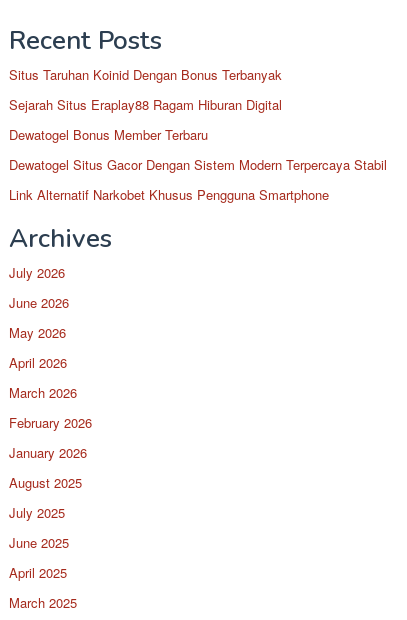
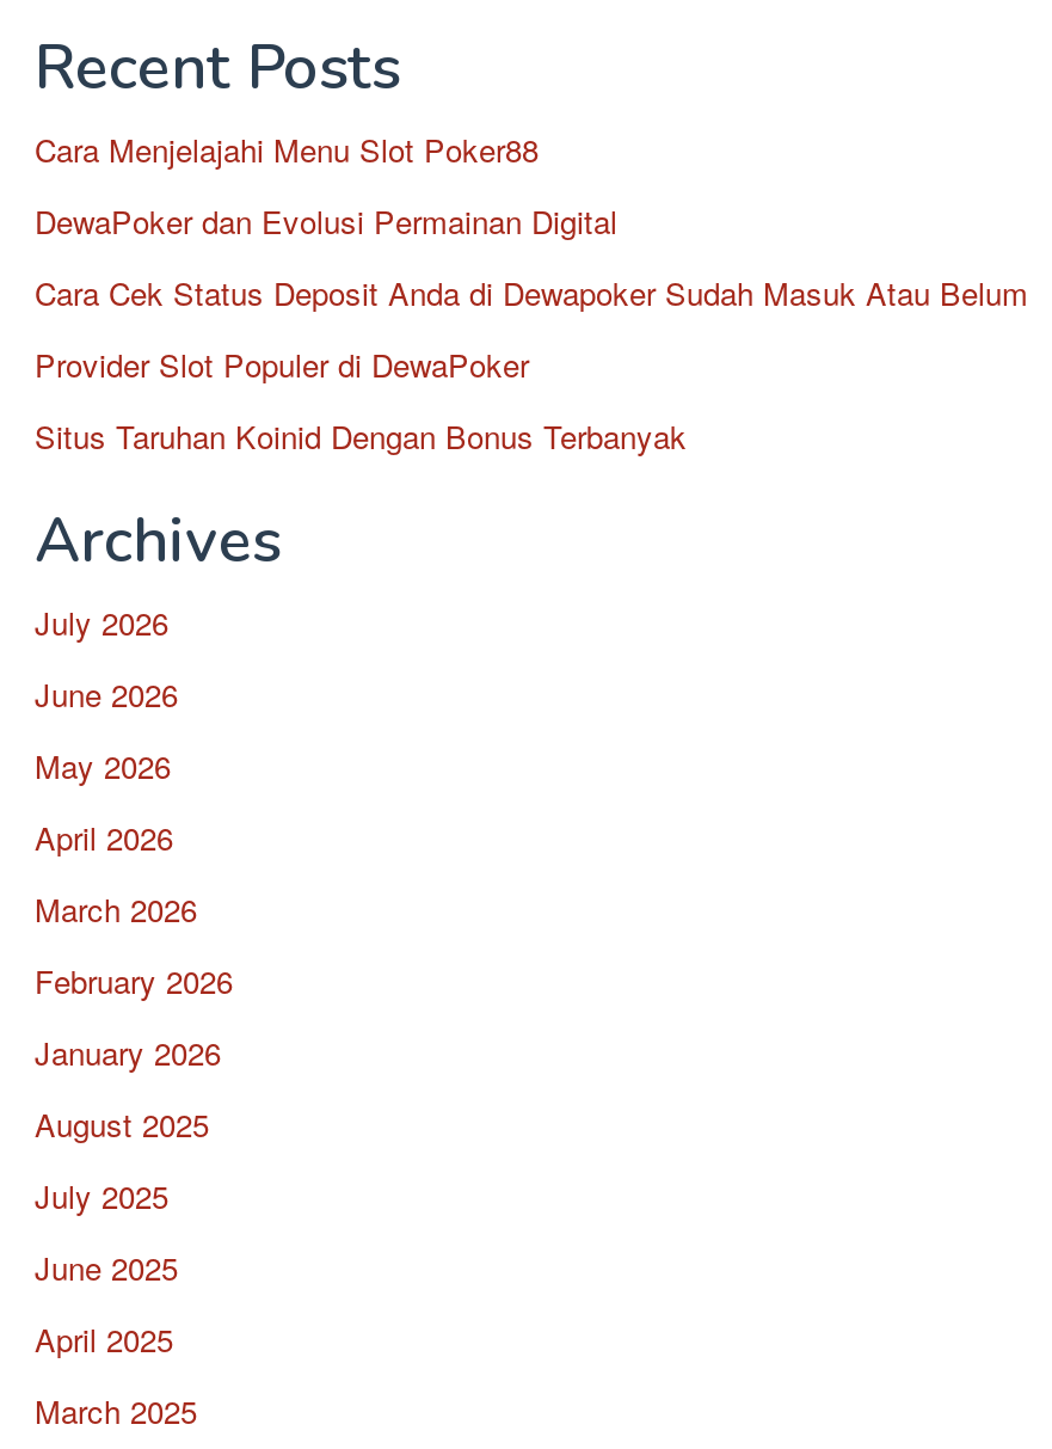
none -> [35,127,1028,387] Cara Menjelajahi Menu Slot Poker88 | DewaPoker dan Evolusi Permainan Digital | Cara Cek Status Deposit Anda di Dewapoker Sudah Masuk Atau Belum | Provider Slot Populer di DewaPoker
moved [9,65,282,84] -> [35,413,687,459]: Situs Taruhan Koinid Dengan Bonus Terbanyak
[9,95,387,204] Sejarah Situs Eraplay88 Ragam Hiburan Digital | Dewatogel Bonus Member Terbaru | Dewatogel Situs Gacor Dengan Sistem Modern Terpercaya Stabil | Link Alternatif Narkobet Khusus Pengguna Smartphone -> none

